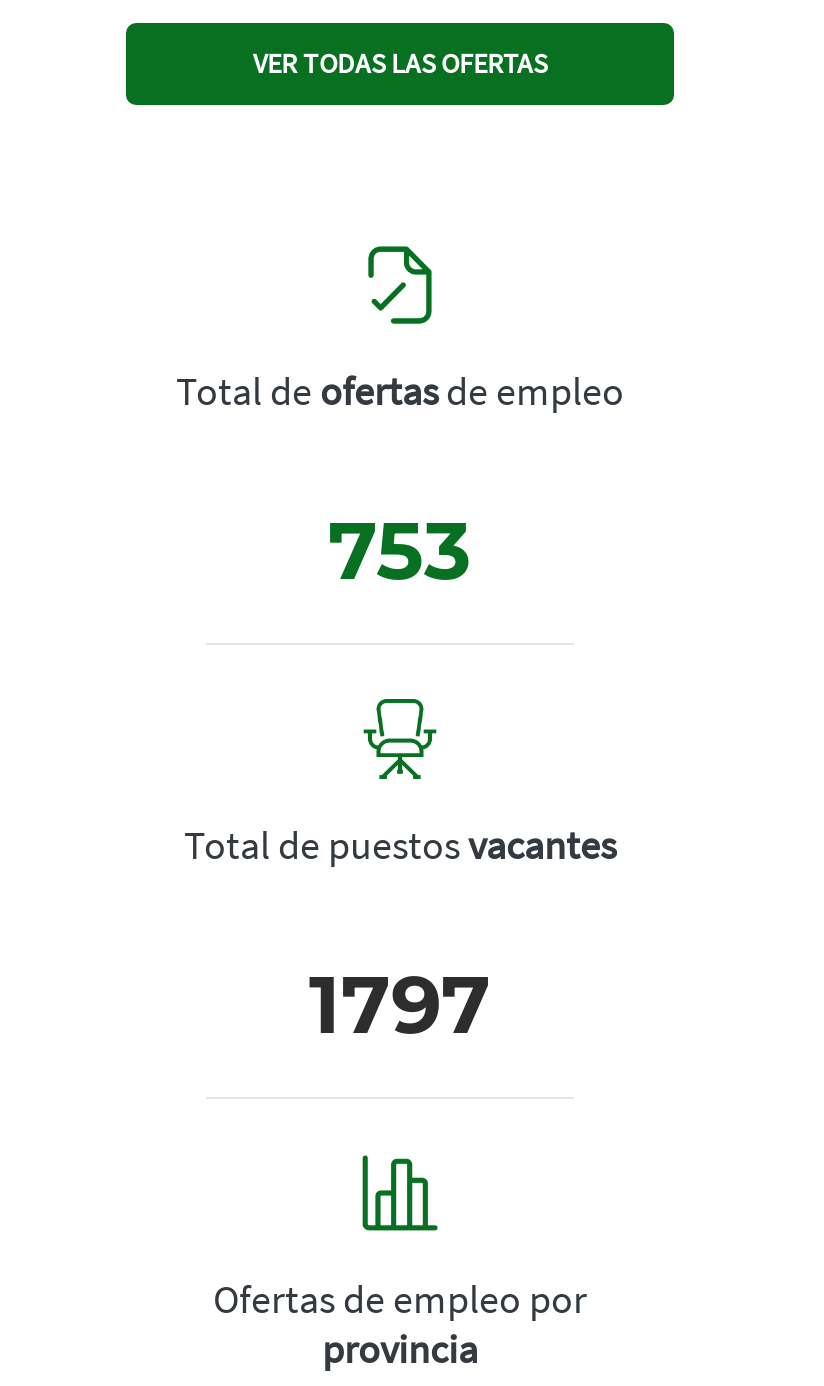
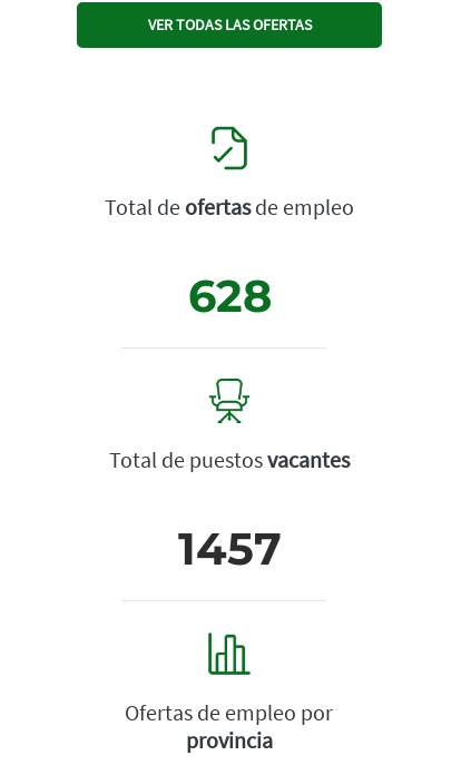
[328,501,472,599] 753 -> [188,269,271,323] 628
[309,955,491,1053] 1797 -> [178,521,281,576] 1457

